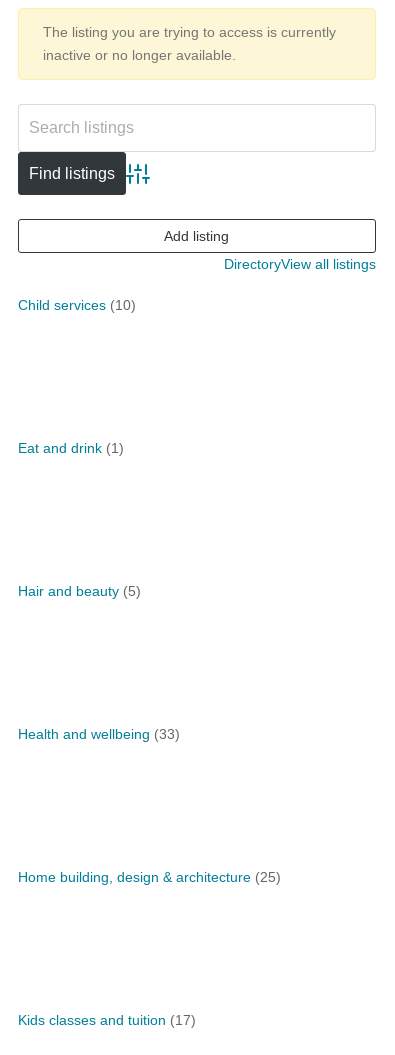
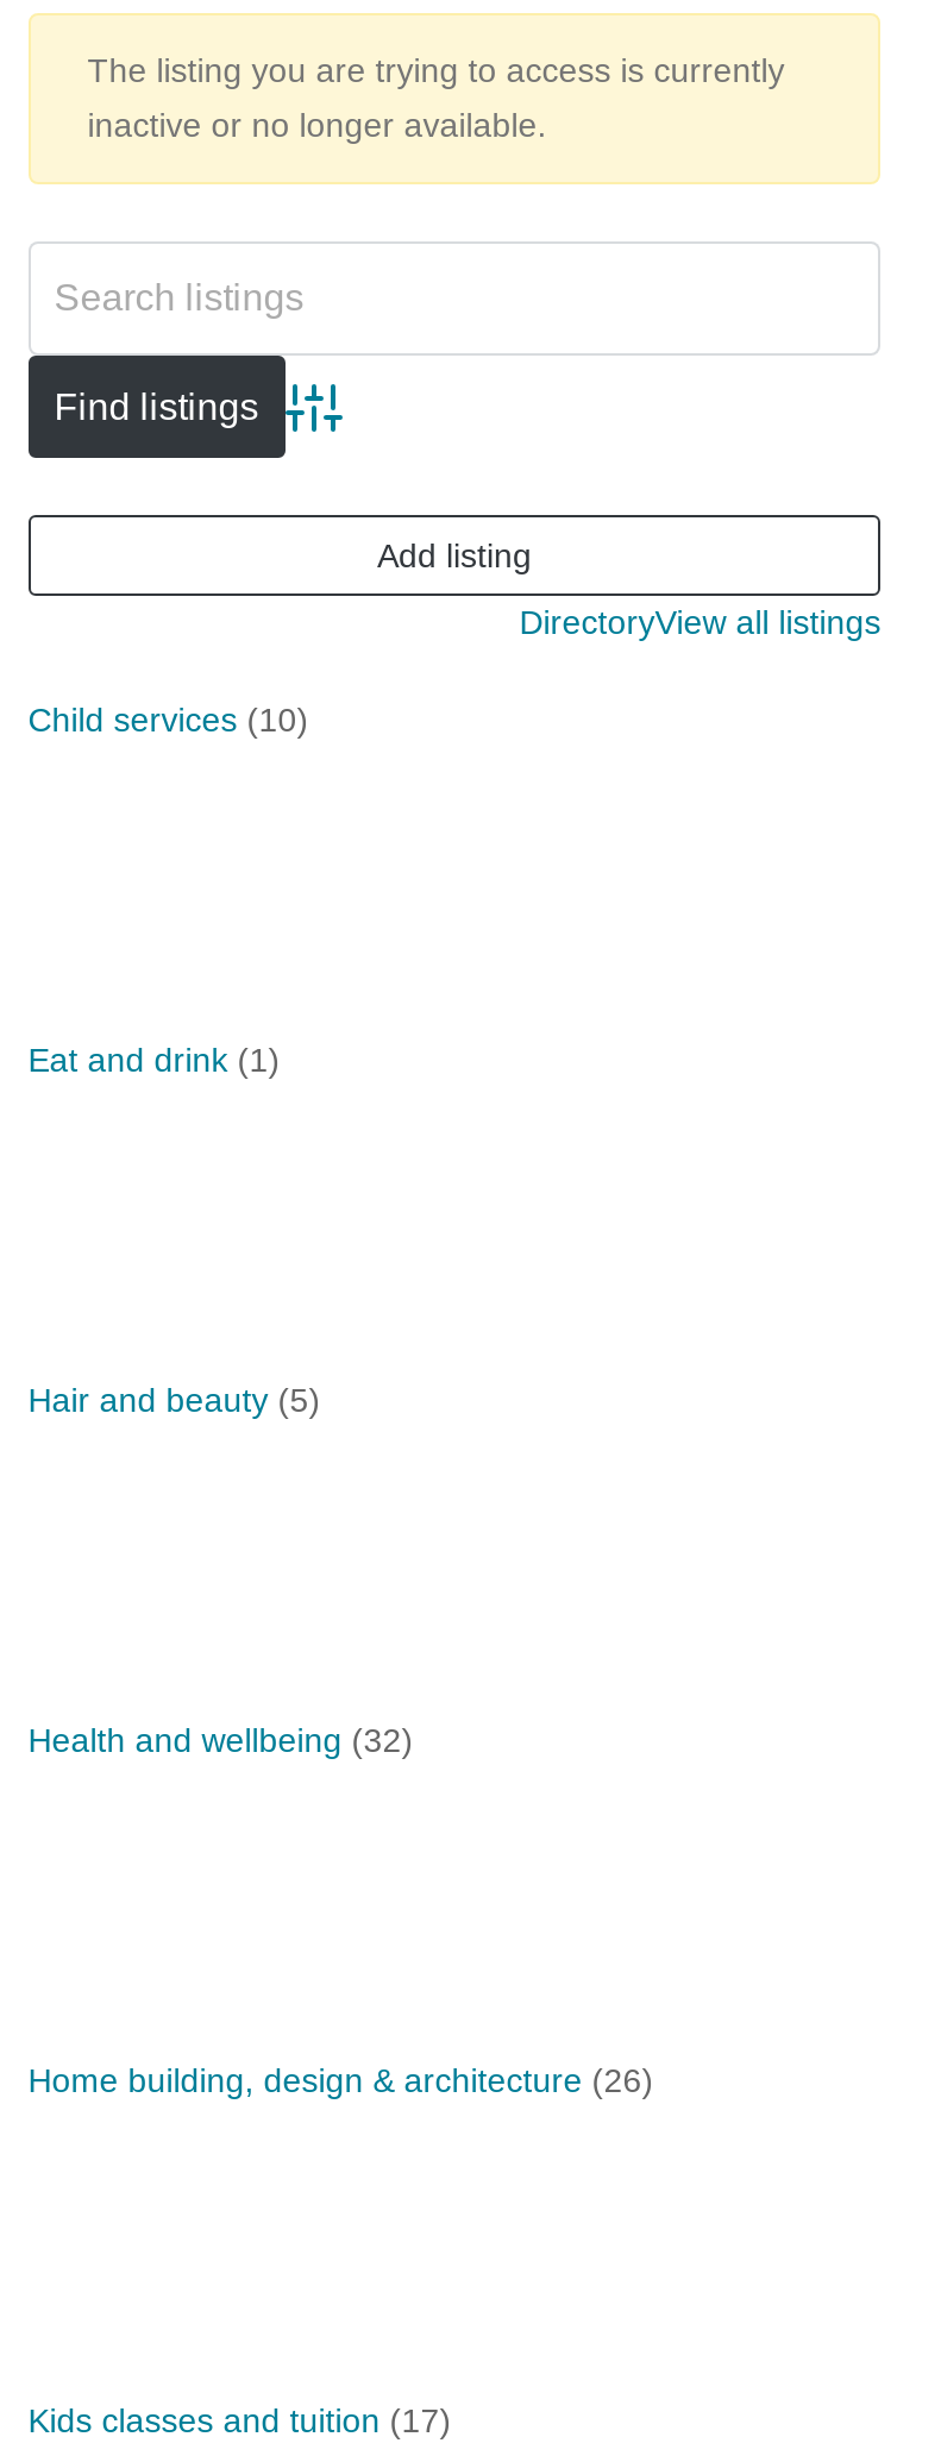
[18,726,180,742] Health and wellbeing (33) -> [28,1721,414,1759] Health and wellbeing (32)
[18,869,281,885] Home building, design & architecture (25) -> [28,2061,654,2099] Home building, design & architecture (26)

